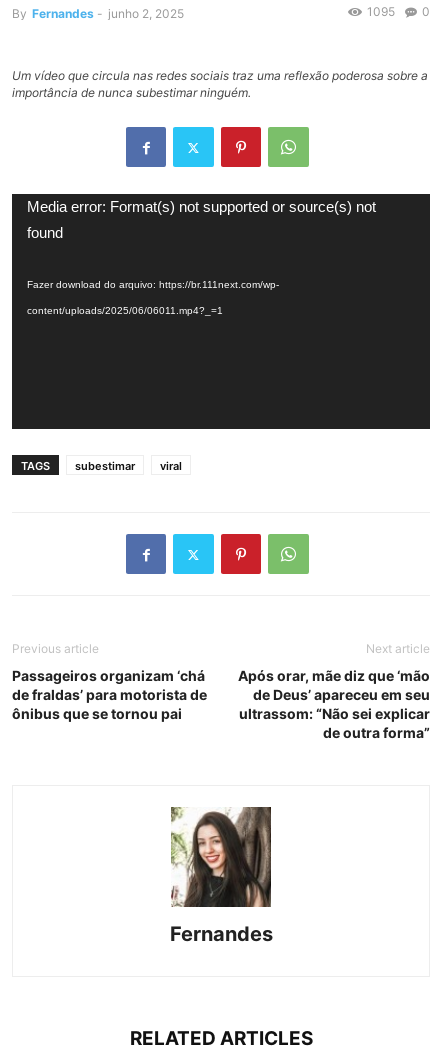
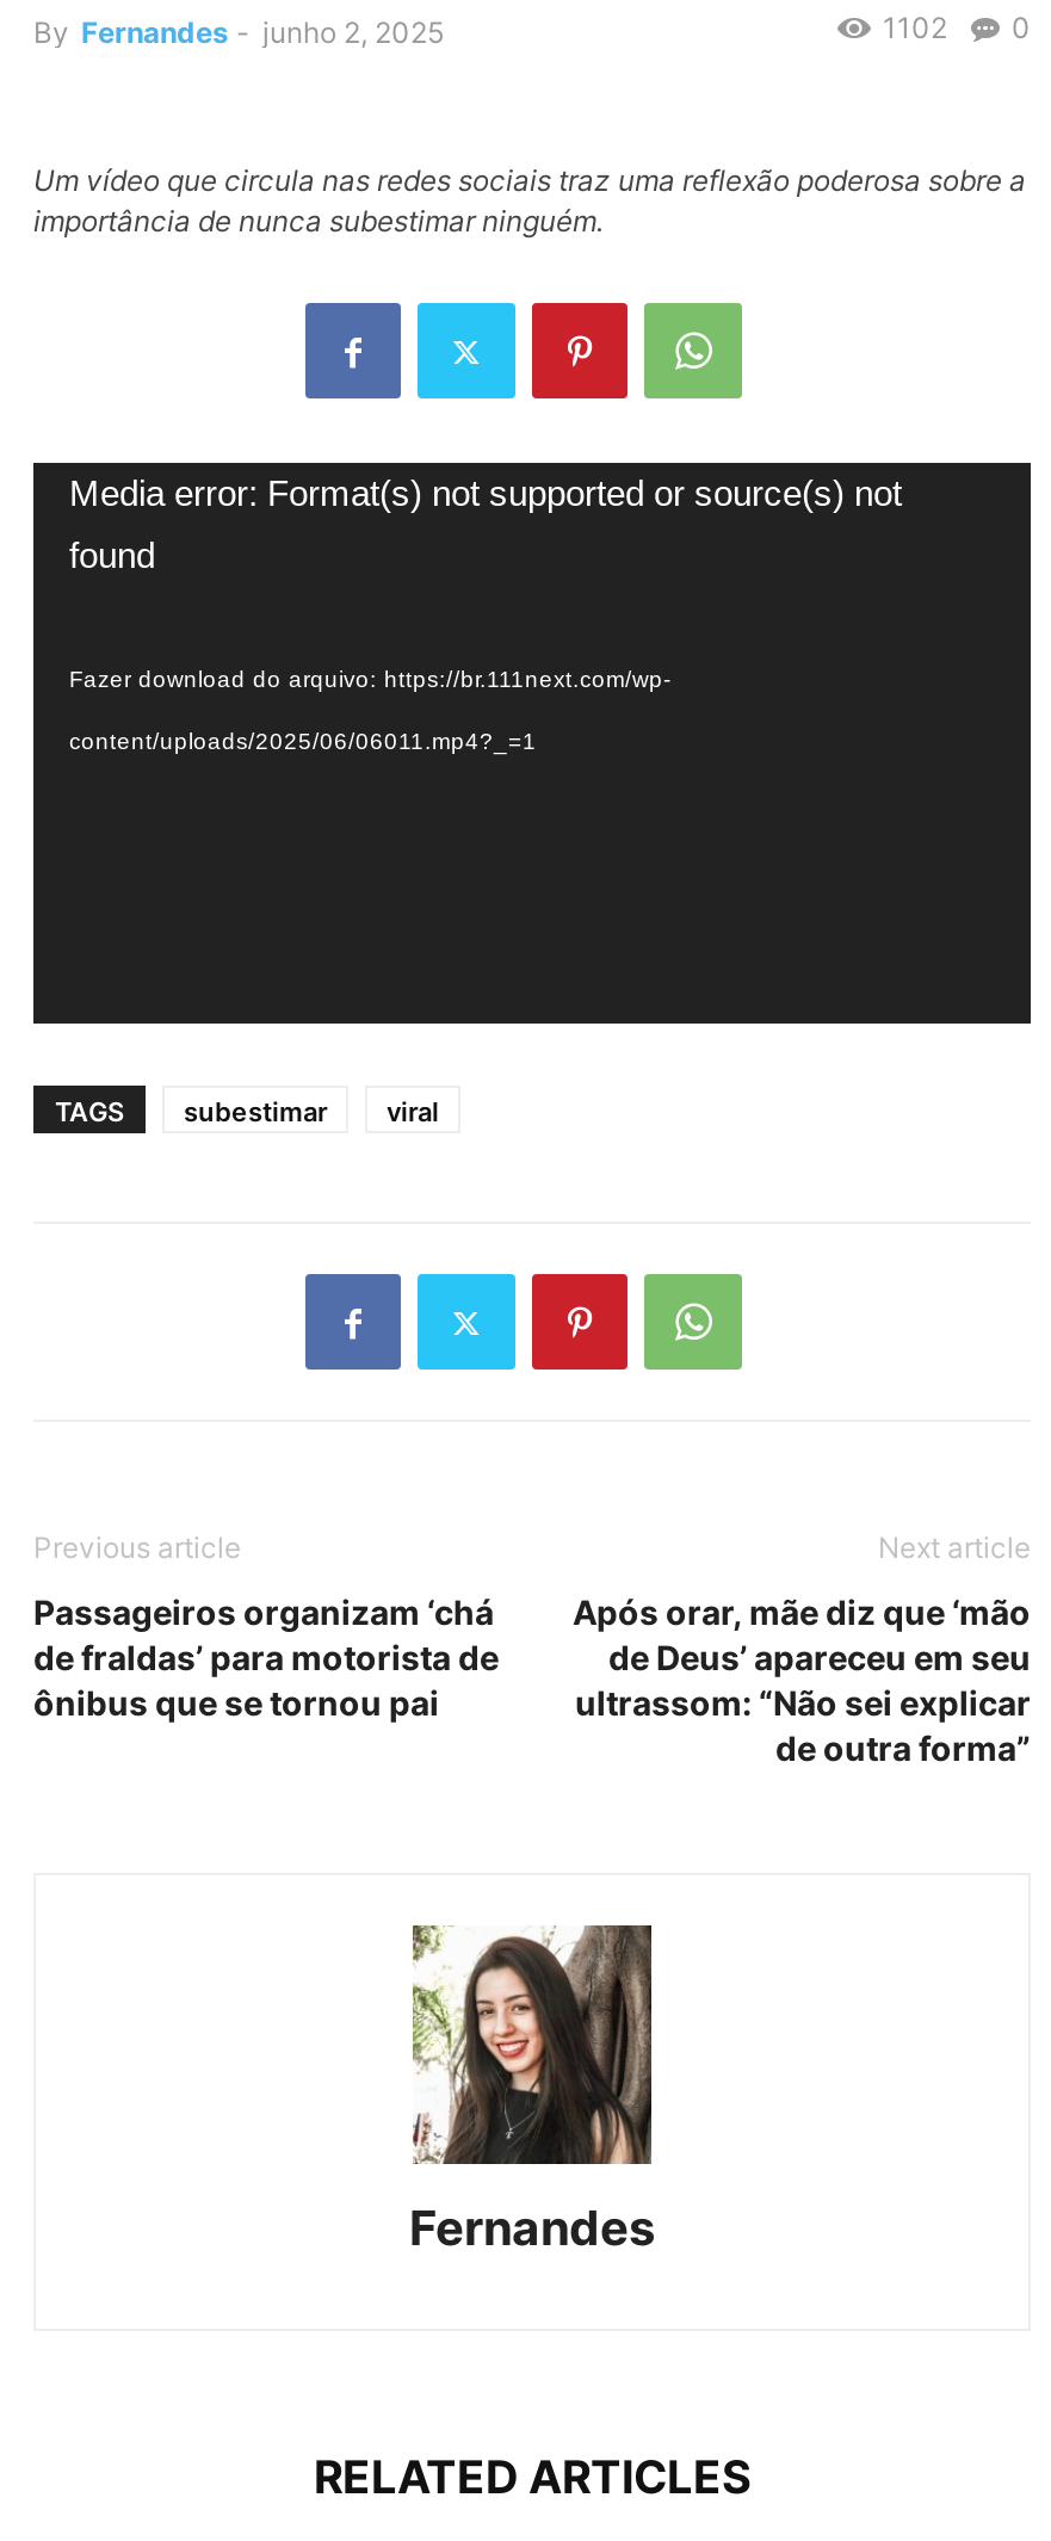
[367,4,430,19] 1095 0 -> [883,10,1031,45] 1102 0

